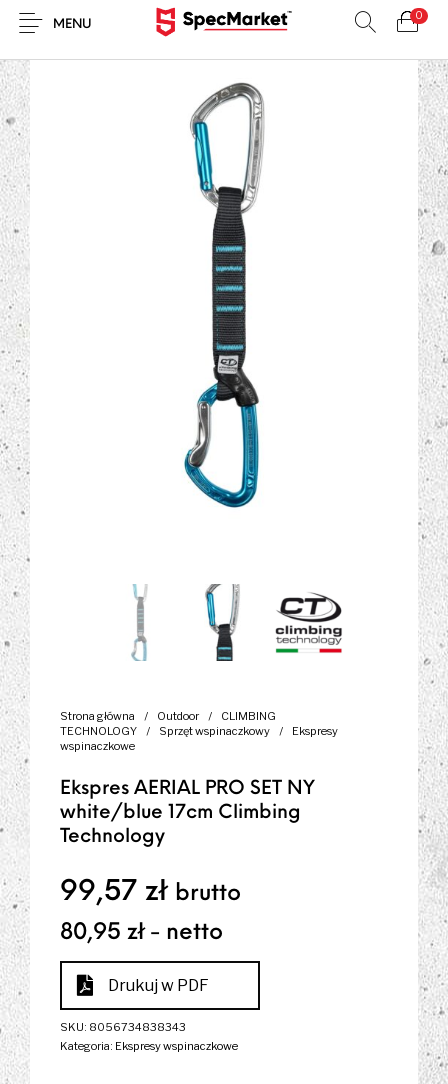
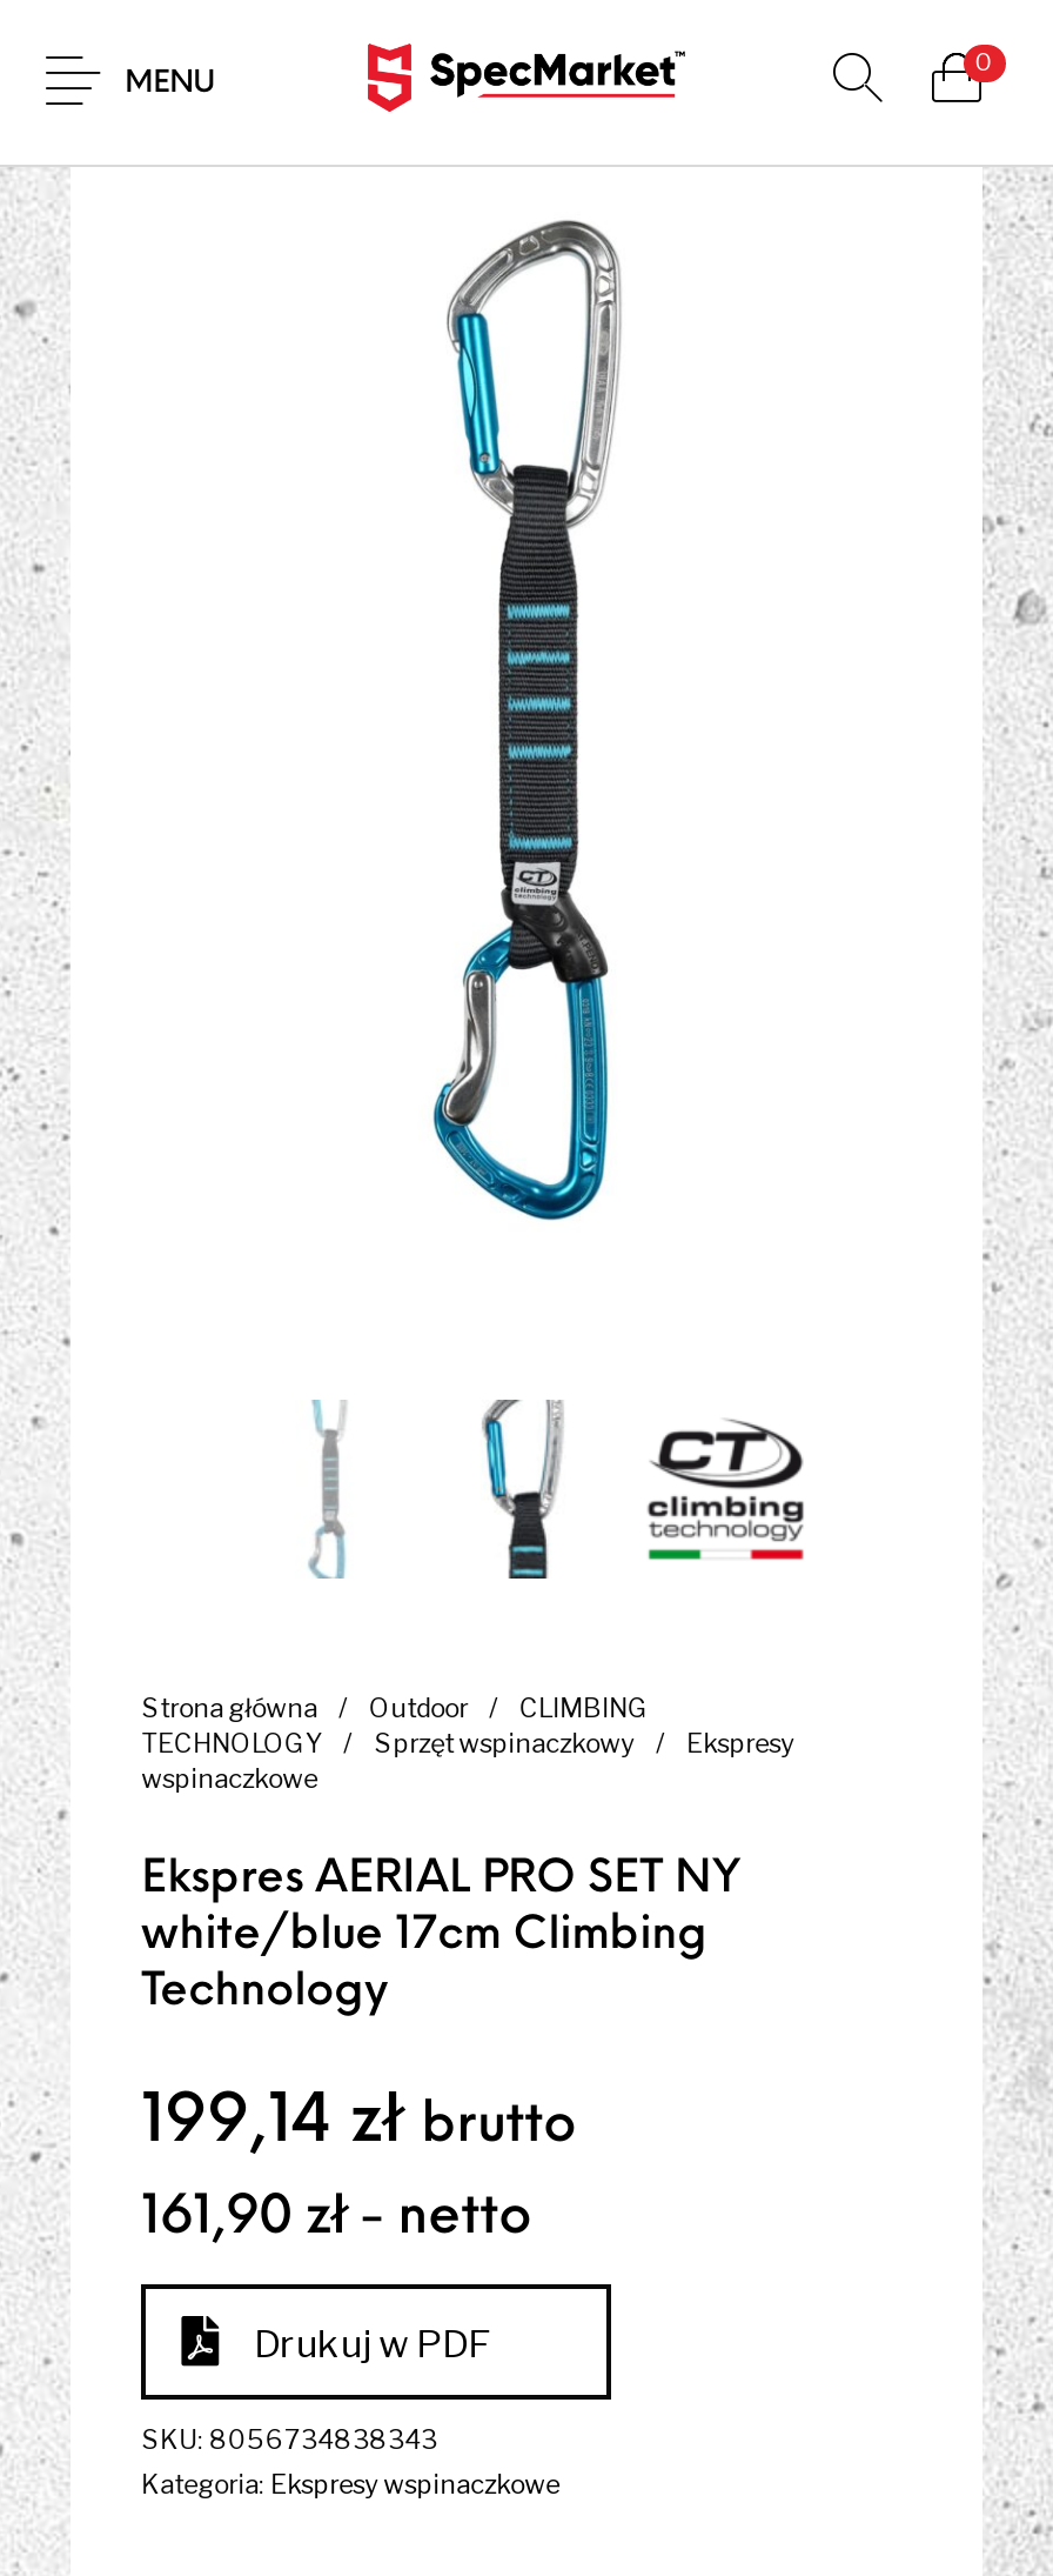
[60,879,241,907] 99,57 zł brutto -> [141,2092,576,2158] 199,14 zł brutto
[60,922,223,945] 80,95 zł - netto -> [141,2193,532,2248] 161,90 zł - netto

